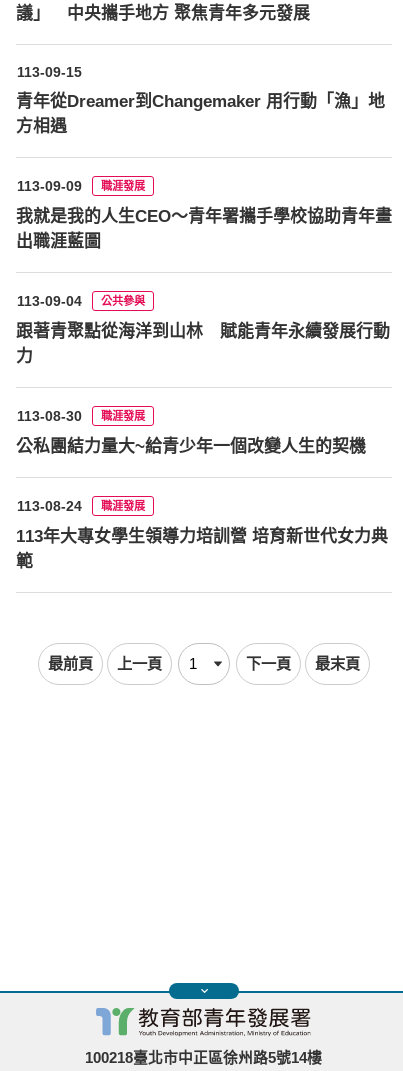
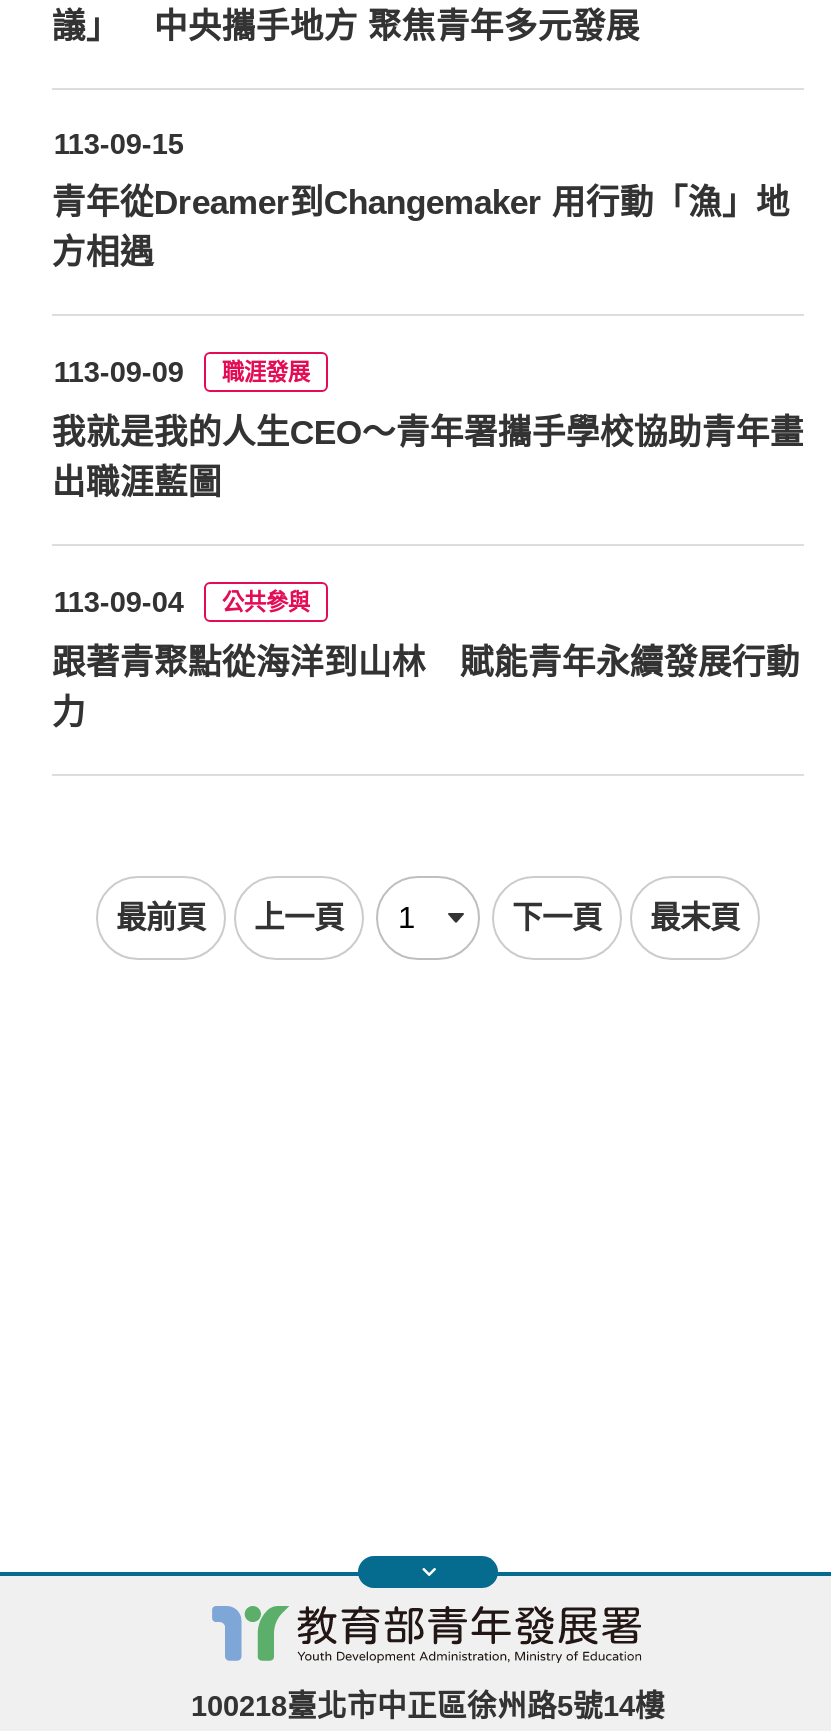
[16,408,388,571] 113-08-30 | 職涯發展 | 公私團結力量大~給青少年一個改變人生的契機 | 113-08-24 | 職涯發展 | 113年大專女學生領導力培訓營 培育新世代女力典 | 範 -> none

